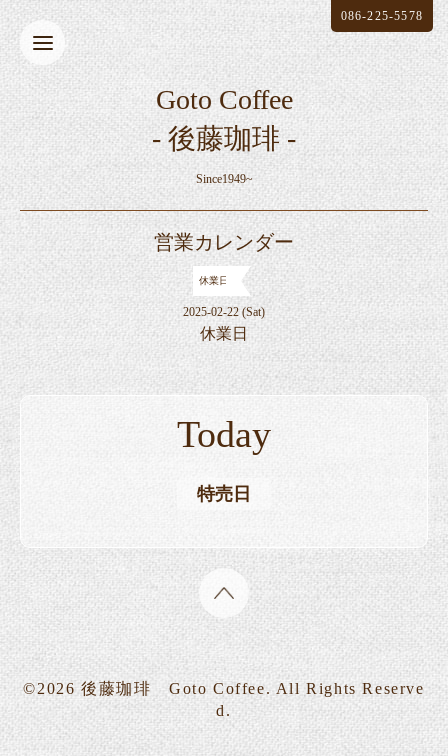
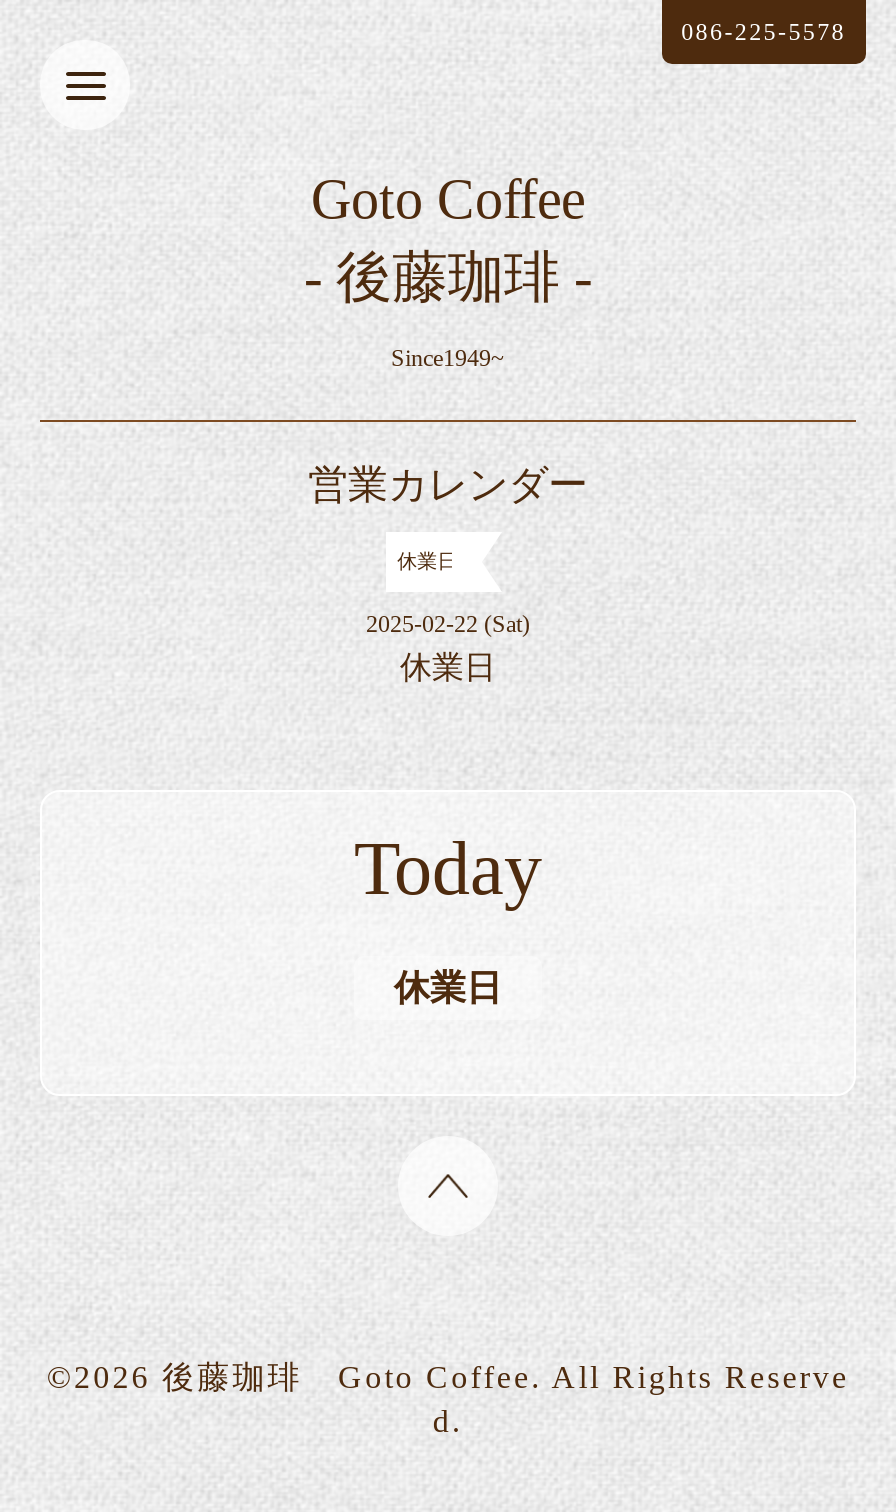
[197,484,251,504] 特売日 -> [394,969,502,1009] 休業日

